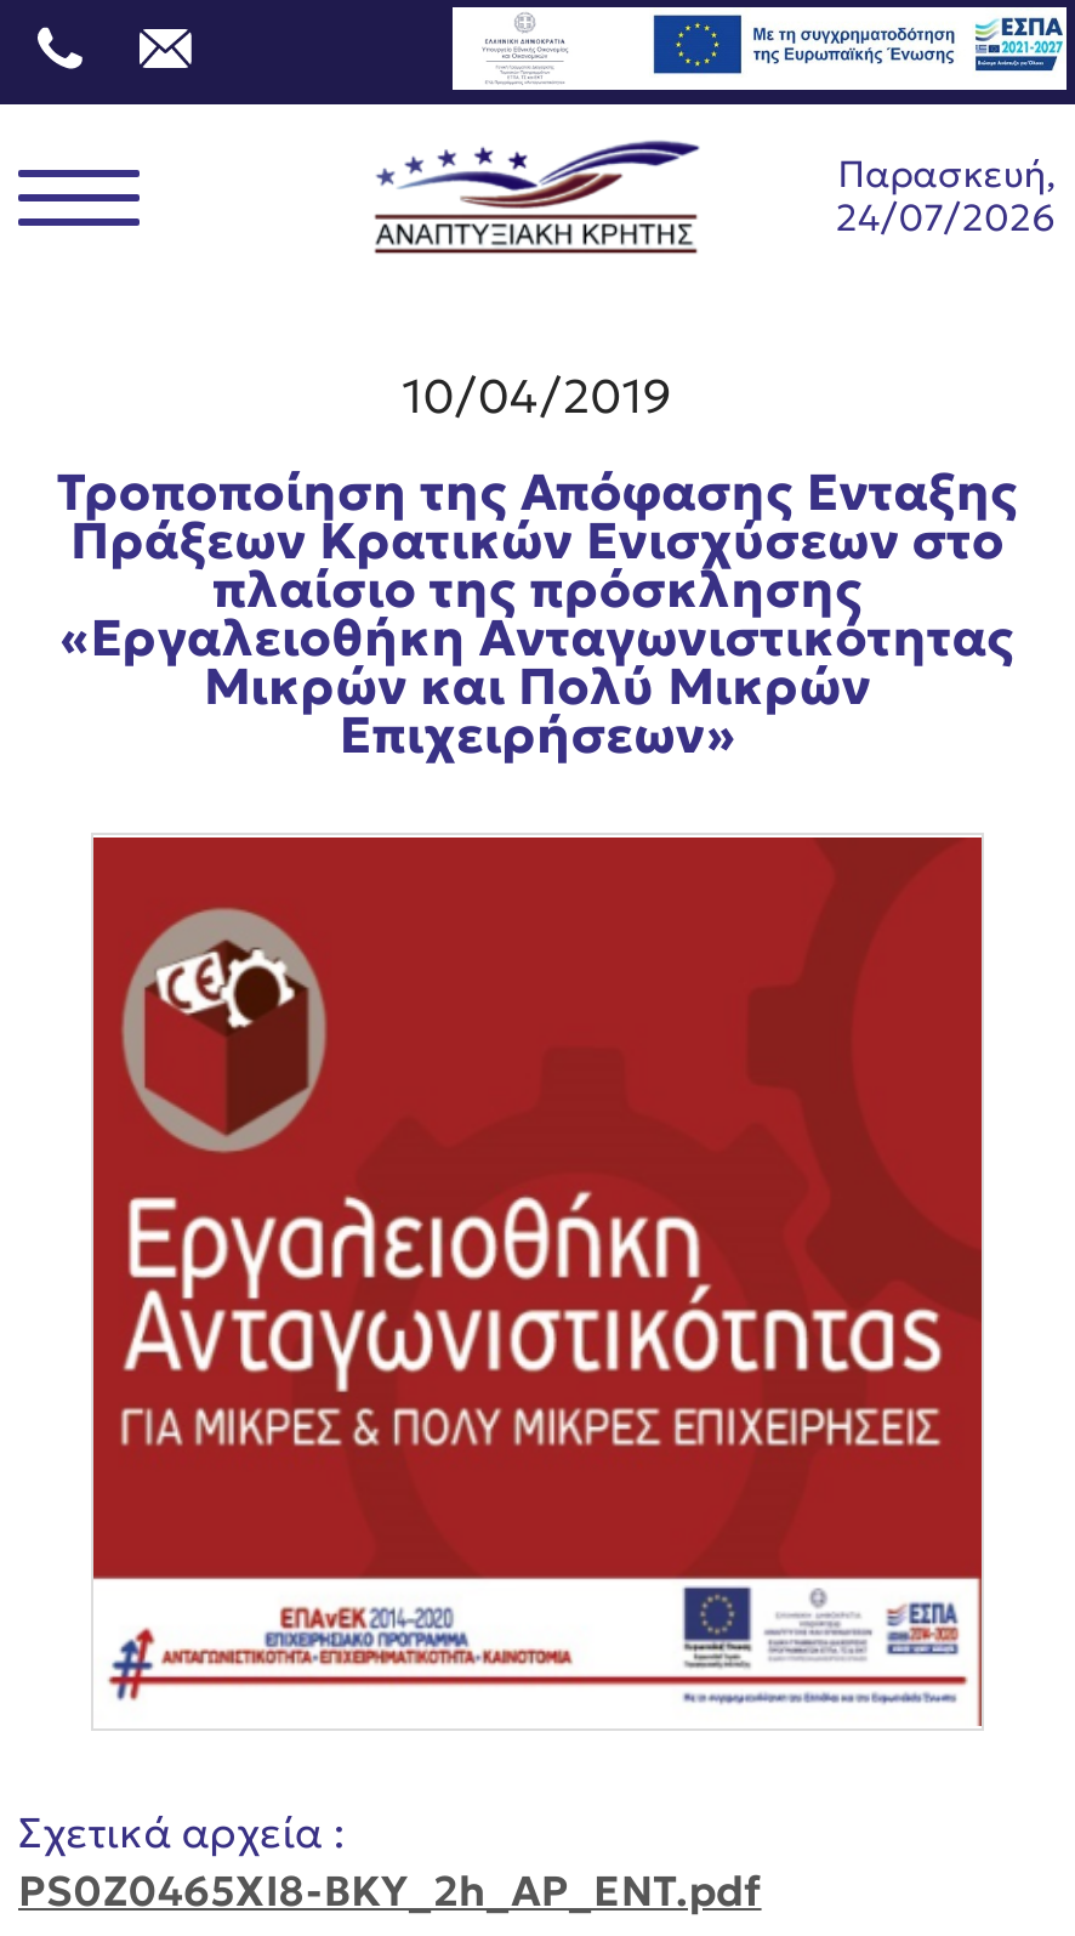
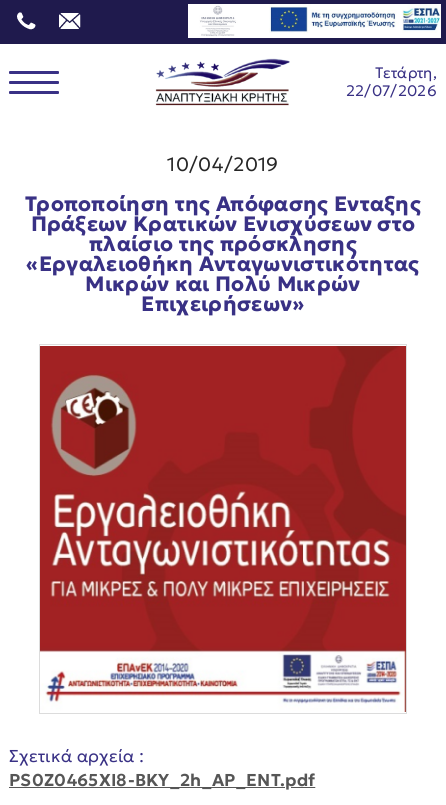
[835,151,1057,240] Παρασκευή, | 24/07/2026 -> [346,63,437,100] Τετάρτη, | 22/07/2026

